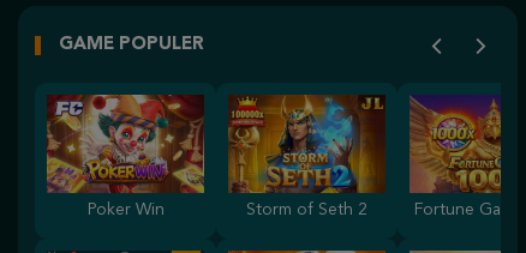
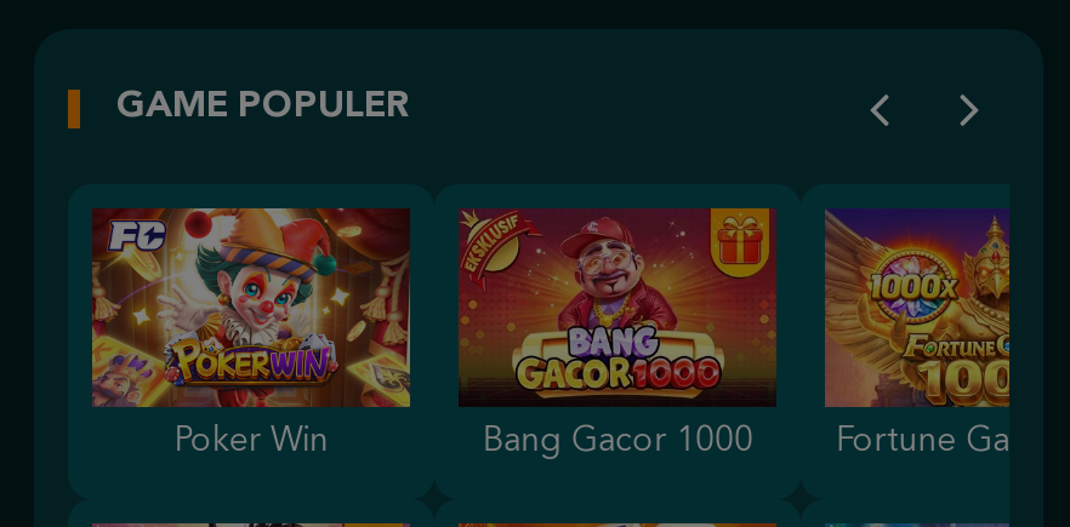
[227,94,385,219] [image] | Storm of Seth 2 -> [456,205,779,457] [image] | Bang Gacor 1000

